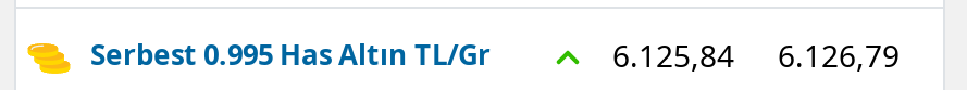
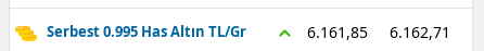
[612,35,734,76] 6.125,84 -> [307,22,368,42] 6.161,85
[778,35,900,76] 6.126,79 -> [390,22,450,42] 6.162,71

